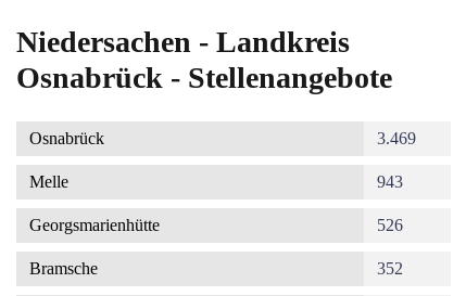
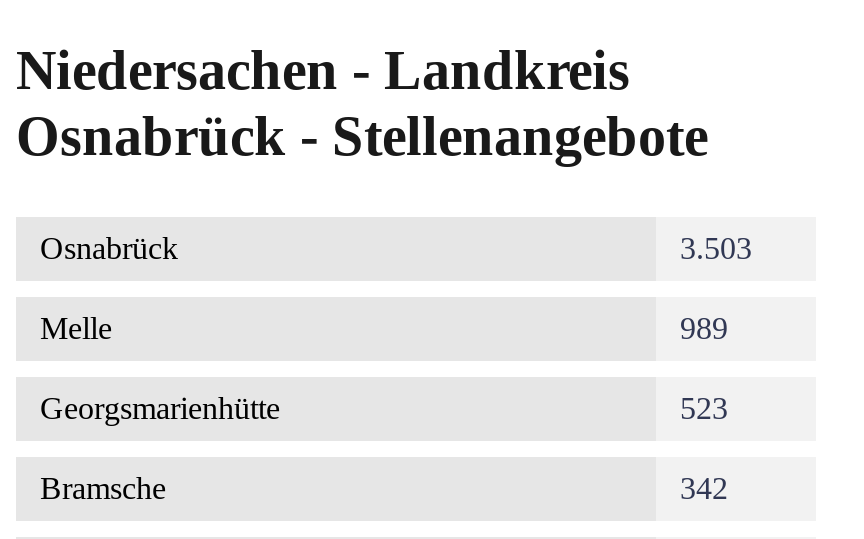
[377,129,416,148] 3.469 -> [680,232,752,266] 3.503
[377,173,403,191] 943 -> [680,312,728,346] 989
[377,216,403,235] 526 -> [680,392,728,426] 523
[377,259,403,278] 352 -> [680,472,728,506] 342

